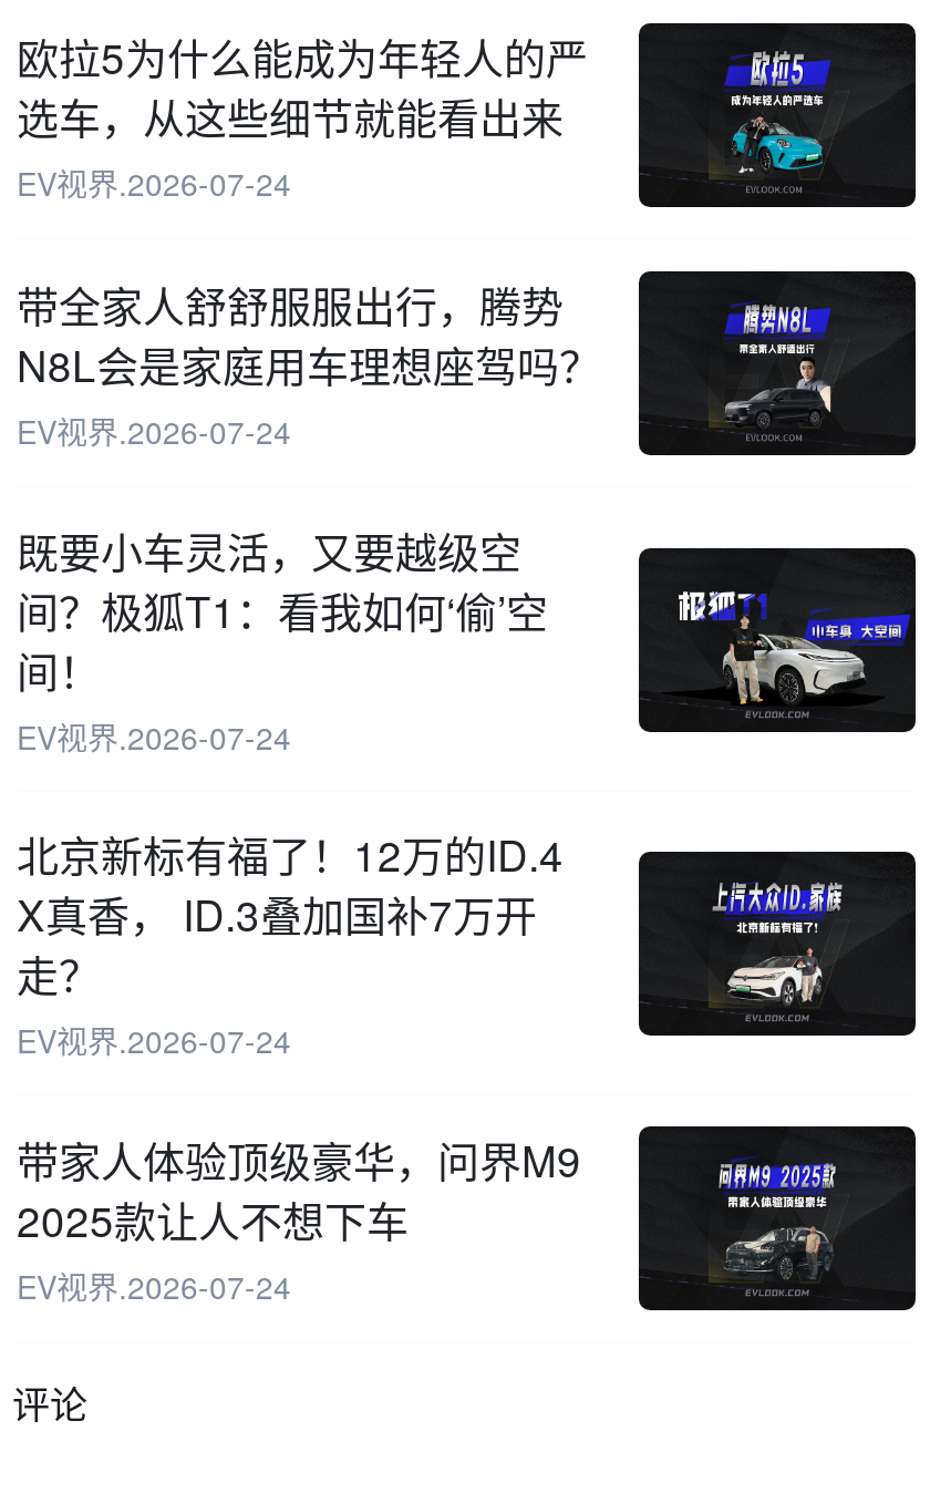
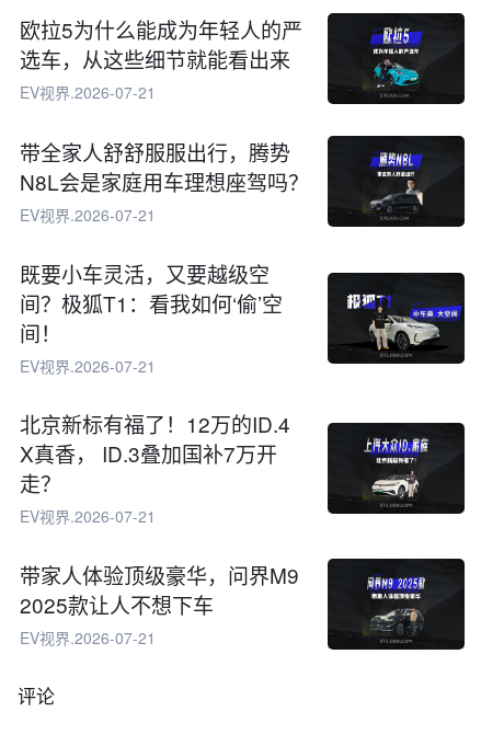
[17,161,291,205] EV视界.2026-07-24 -> [20,81,156,103] EV视界.2026-07-21
[17,409,291,453] EV视界.2026-07-24 -> [20,204,156,226] EV视界.2026-07-21
[17,714,291,759] EV视界.2026-07-24 -> [20,355,156,377] EV视界.2026-07-21
[17,1018,291,1062] EV视界.2026-07-24 -> [20,505,156,527] EV视界.2026-07-21
[17,1264,291,1308] EV视界.2026-07-24 -> [20,627,156,649] EV视界.2026-07-21

